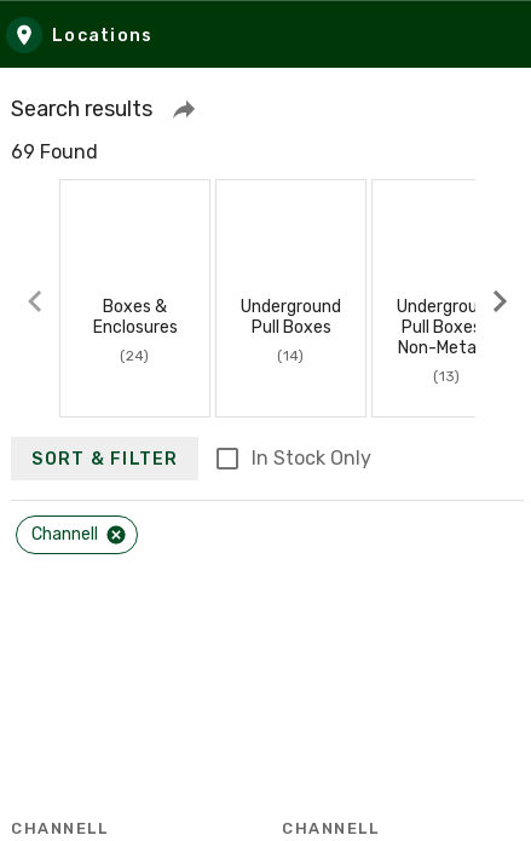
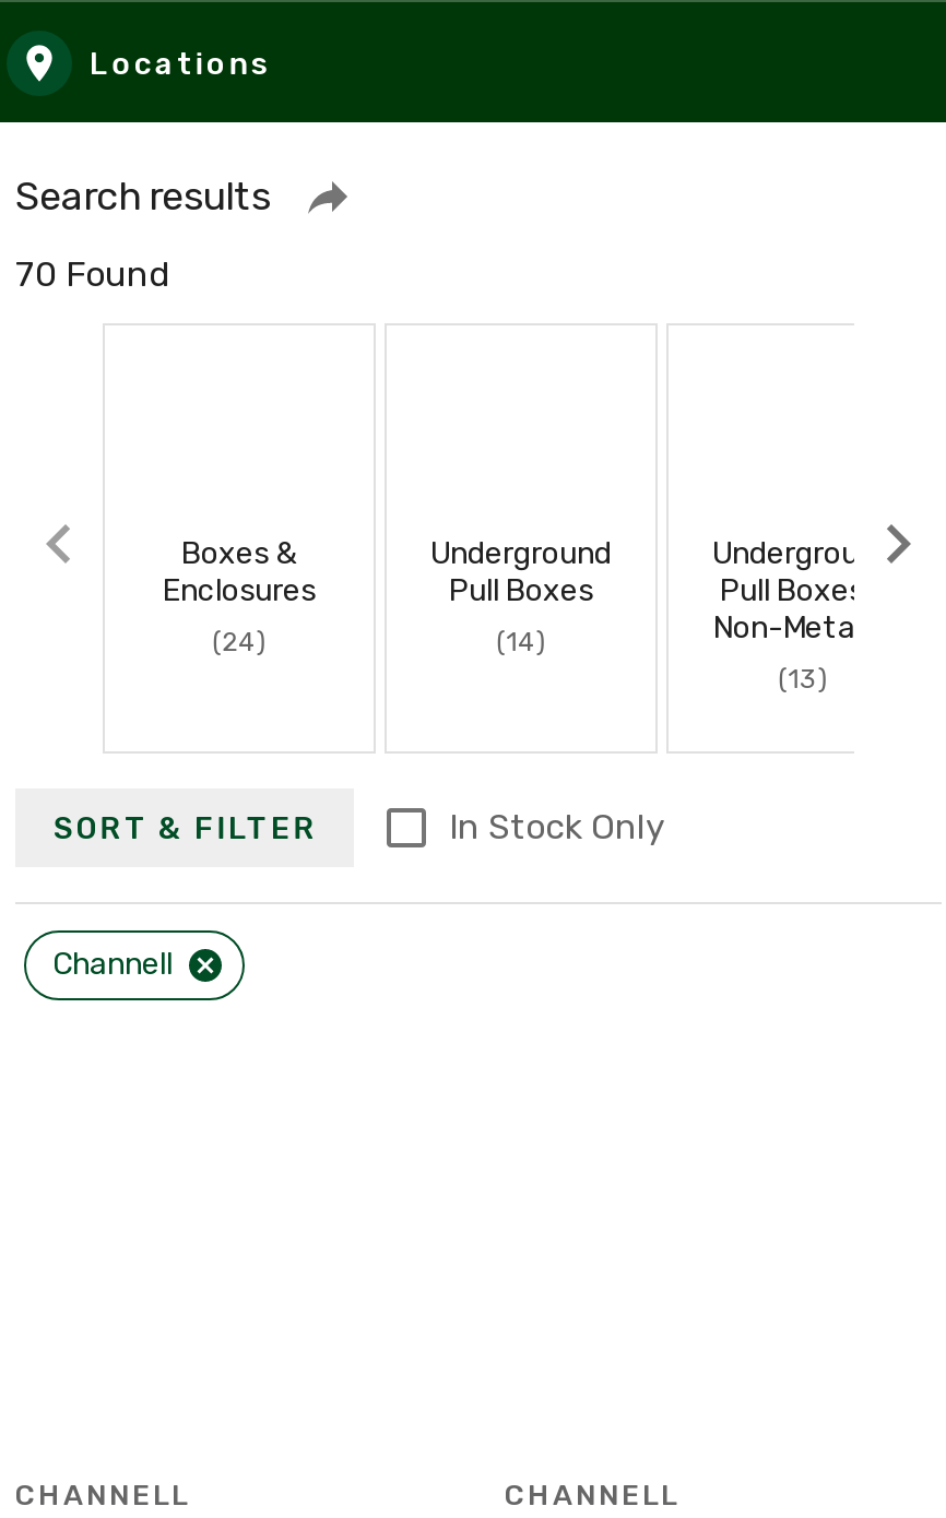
[11,140,98,163] 69 Found -> [15,253,170,295] 70 Found

